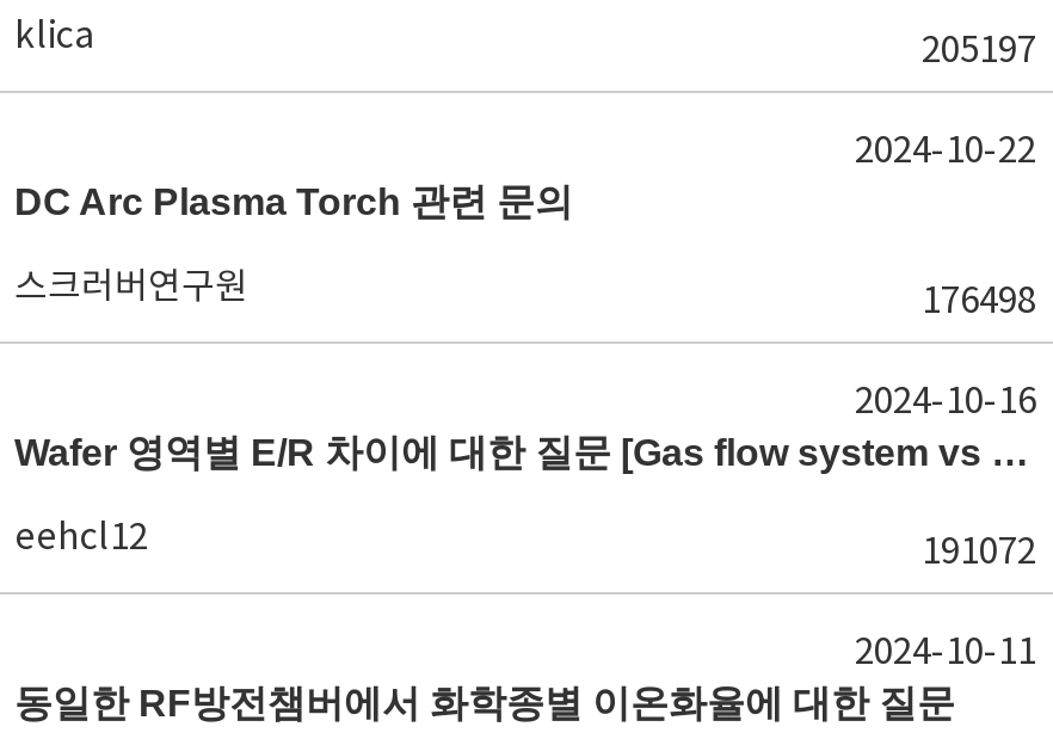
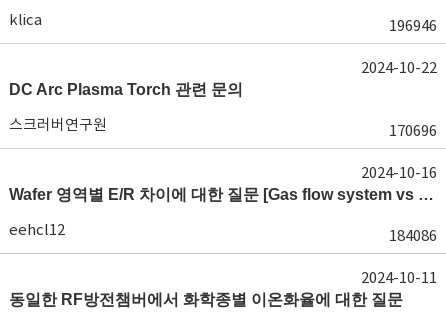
[922,26,1036,71] 205197 -> [389,16,437,35] 196946
[922,276,1036,322] 176498 -> [389,121,437,140] 170696
[922,527,1036,573] 191072 -> [389,226,437,245] 184086

